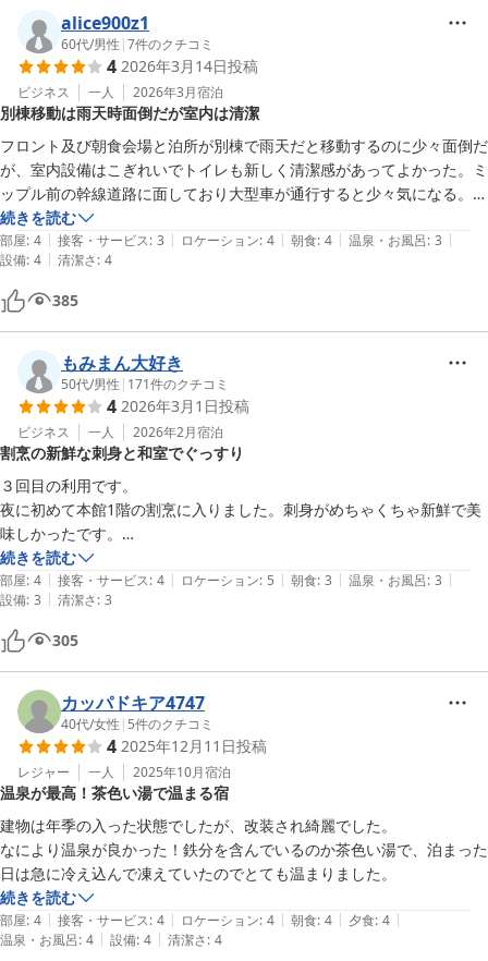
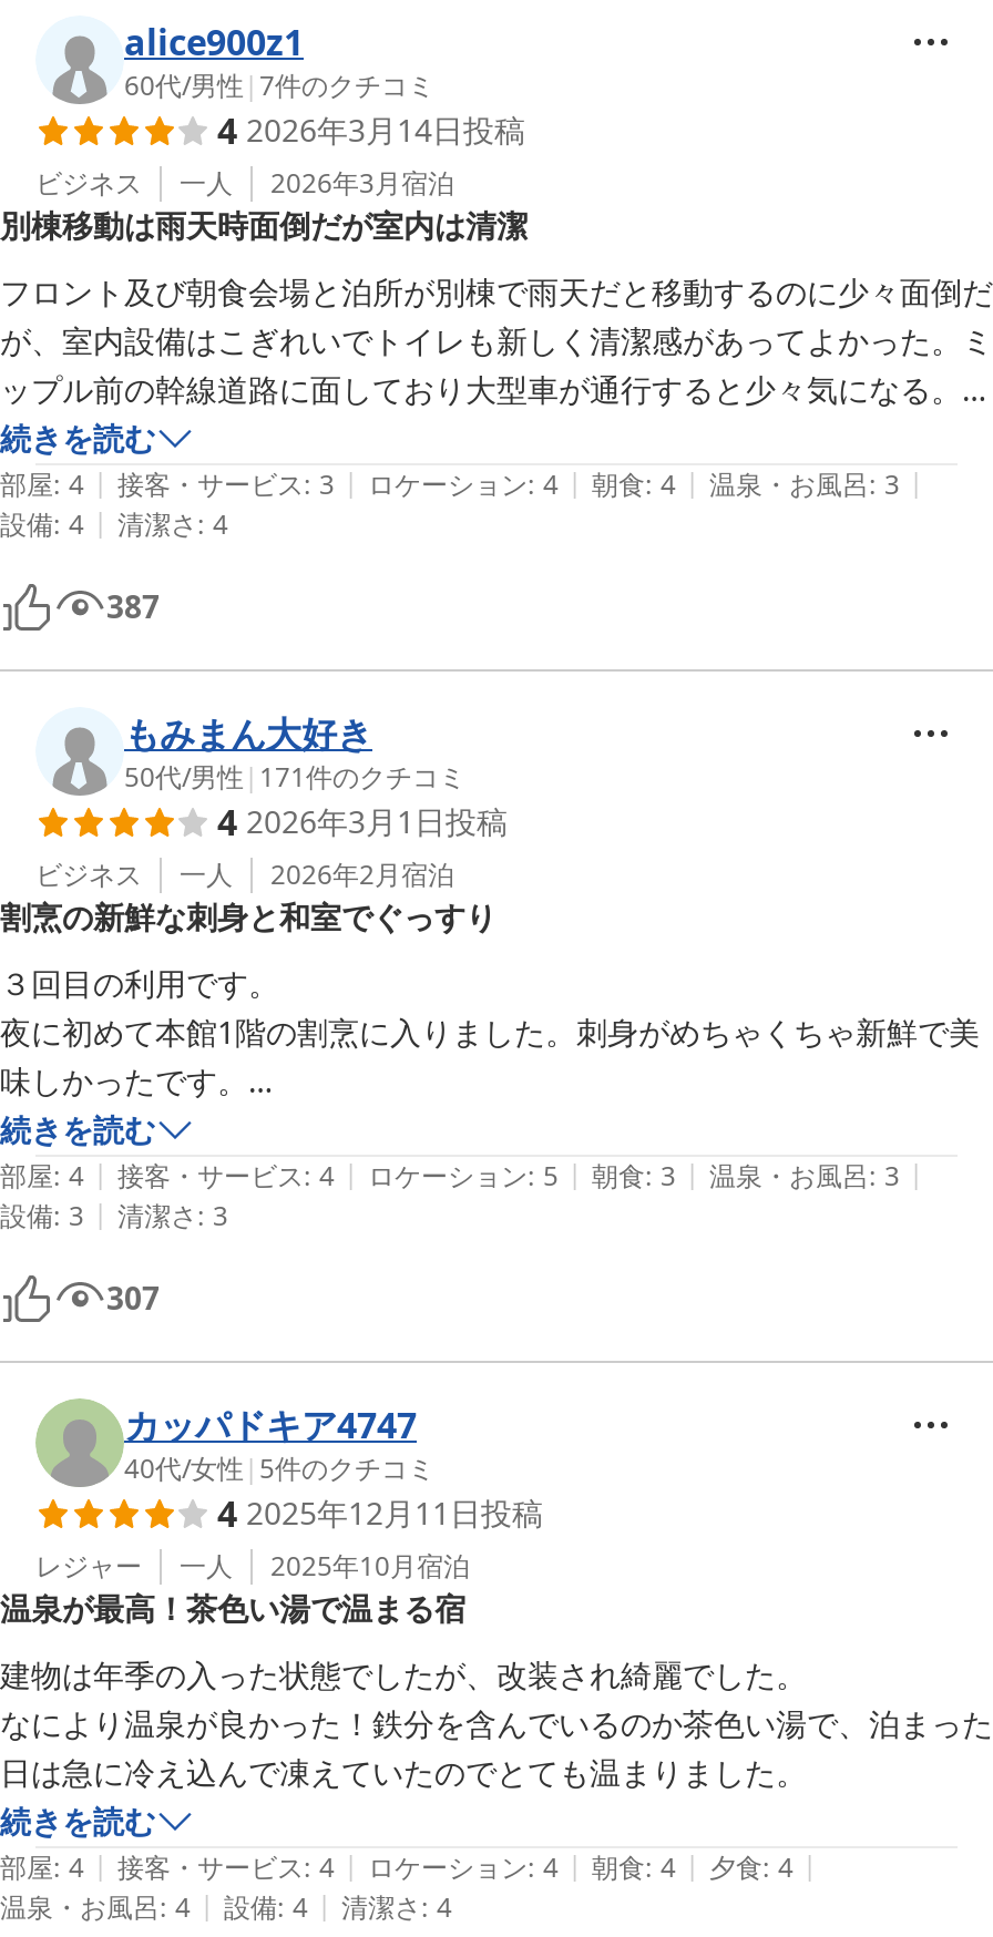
[52,290,78,311] 385 -> [106,585,160,627] 387
[52,630,78,650] 305 -> [106,1277,160,1319] 307

